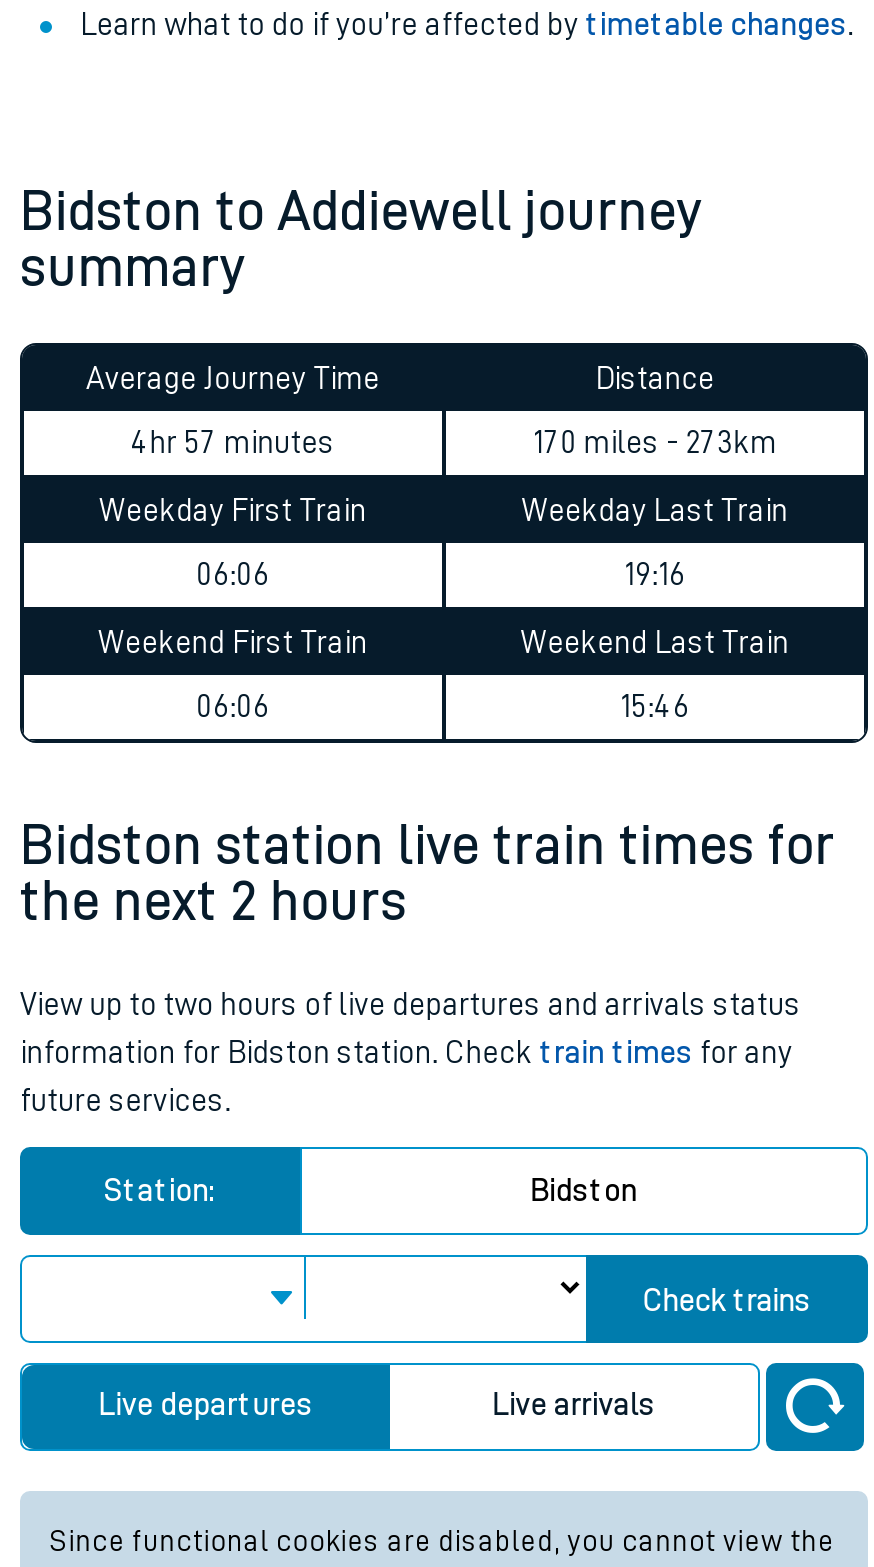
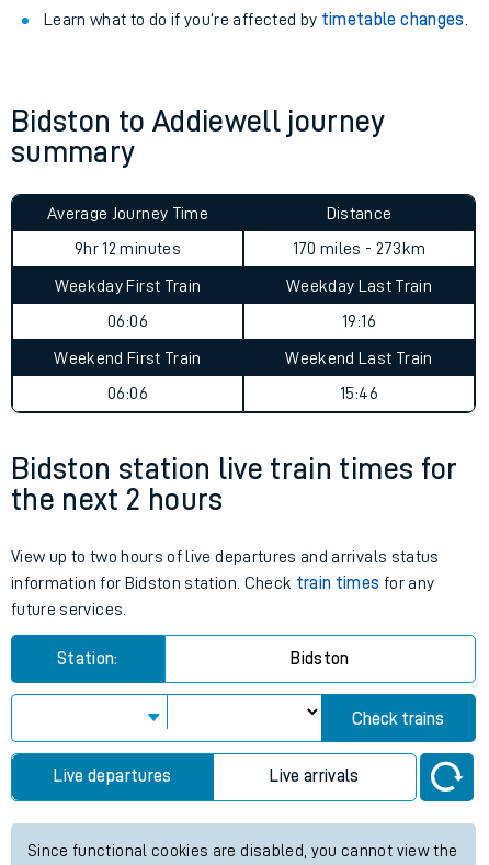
[131,427,335,459] 4hr 57 minutes -> [75,240,181,258] 9hr 12 minutes

